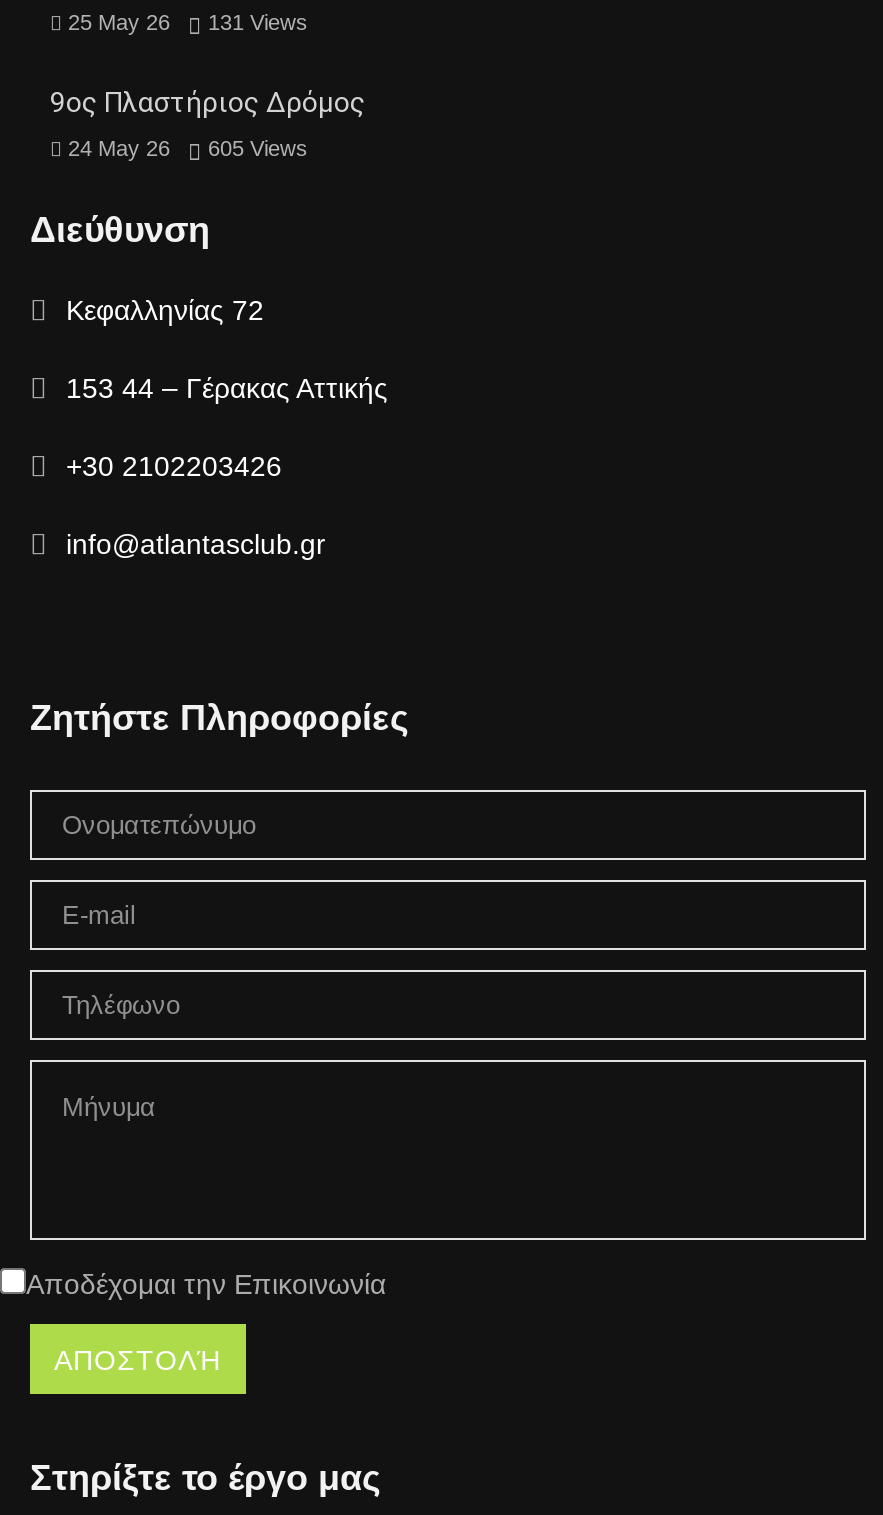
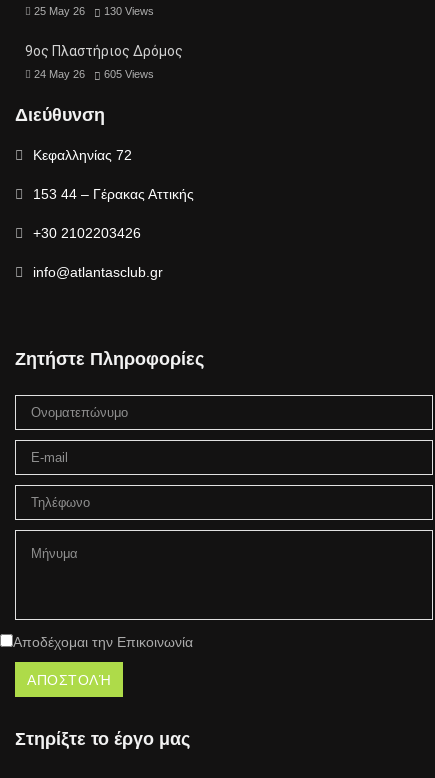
[68,10,308,34] 25 May 26 131 Views -> [34,5,154,17] 25 May 26 130 Views

